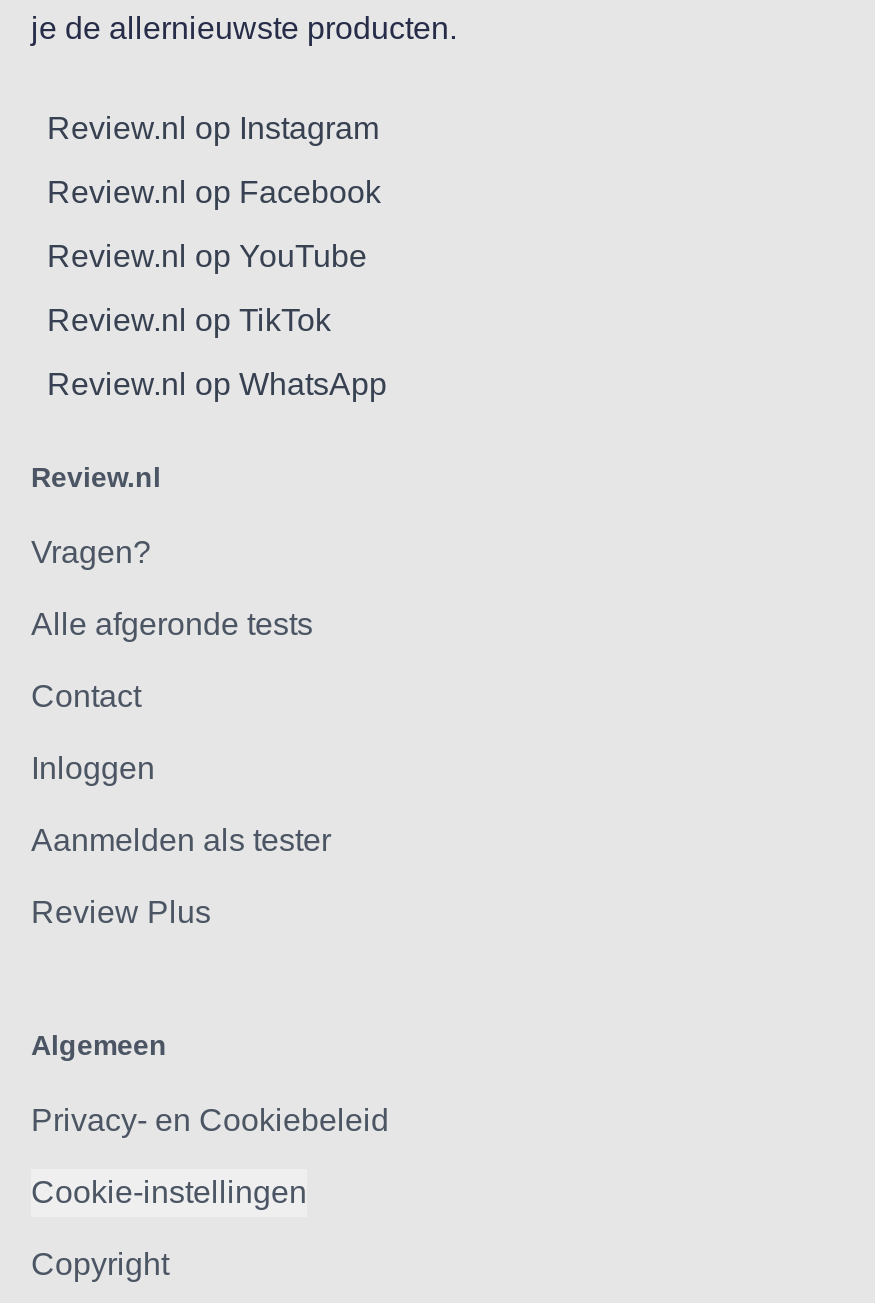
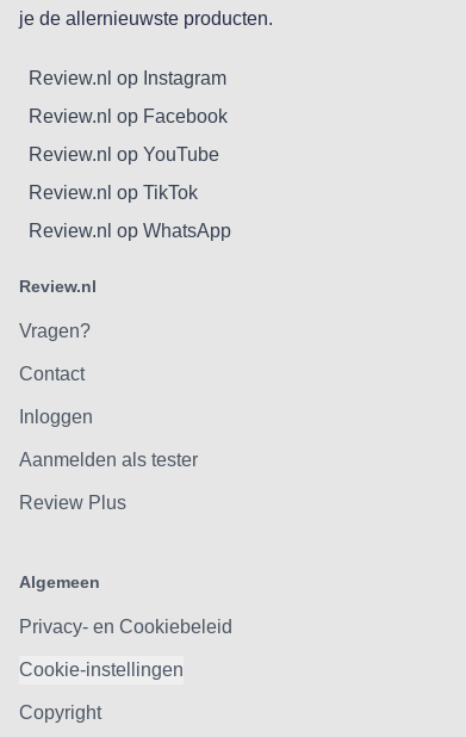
[31,607,313,641] Alle afgeronde tests -> none

